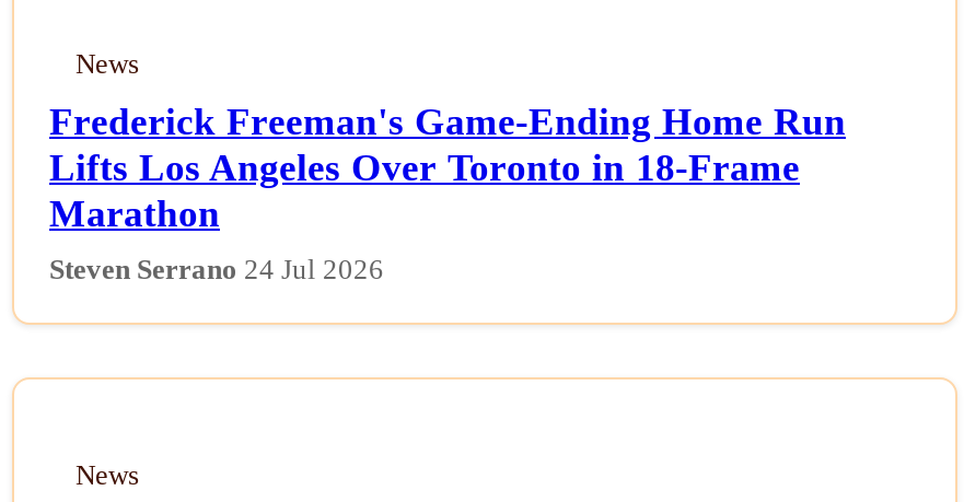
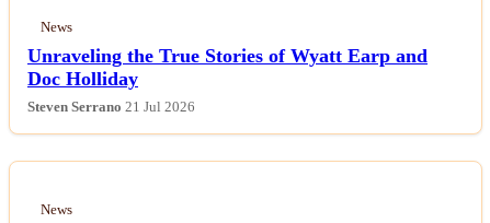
[49,100,846,286] Frederick Freeman's Game-Ending Home Run | Lifts Los Angeles Over Toronto in 18-Frame | Marathon | Steven Serrano 24 Jul 2026 -> [27,45,428,115] Unraveling the True Stories of Wyatt Earp and | Doc Holliday | Steven Serrano 21 Jul 2026

